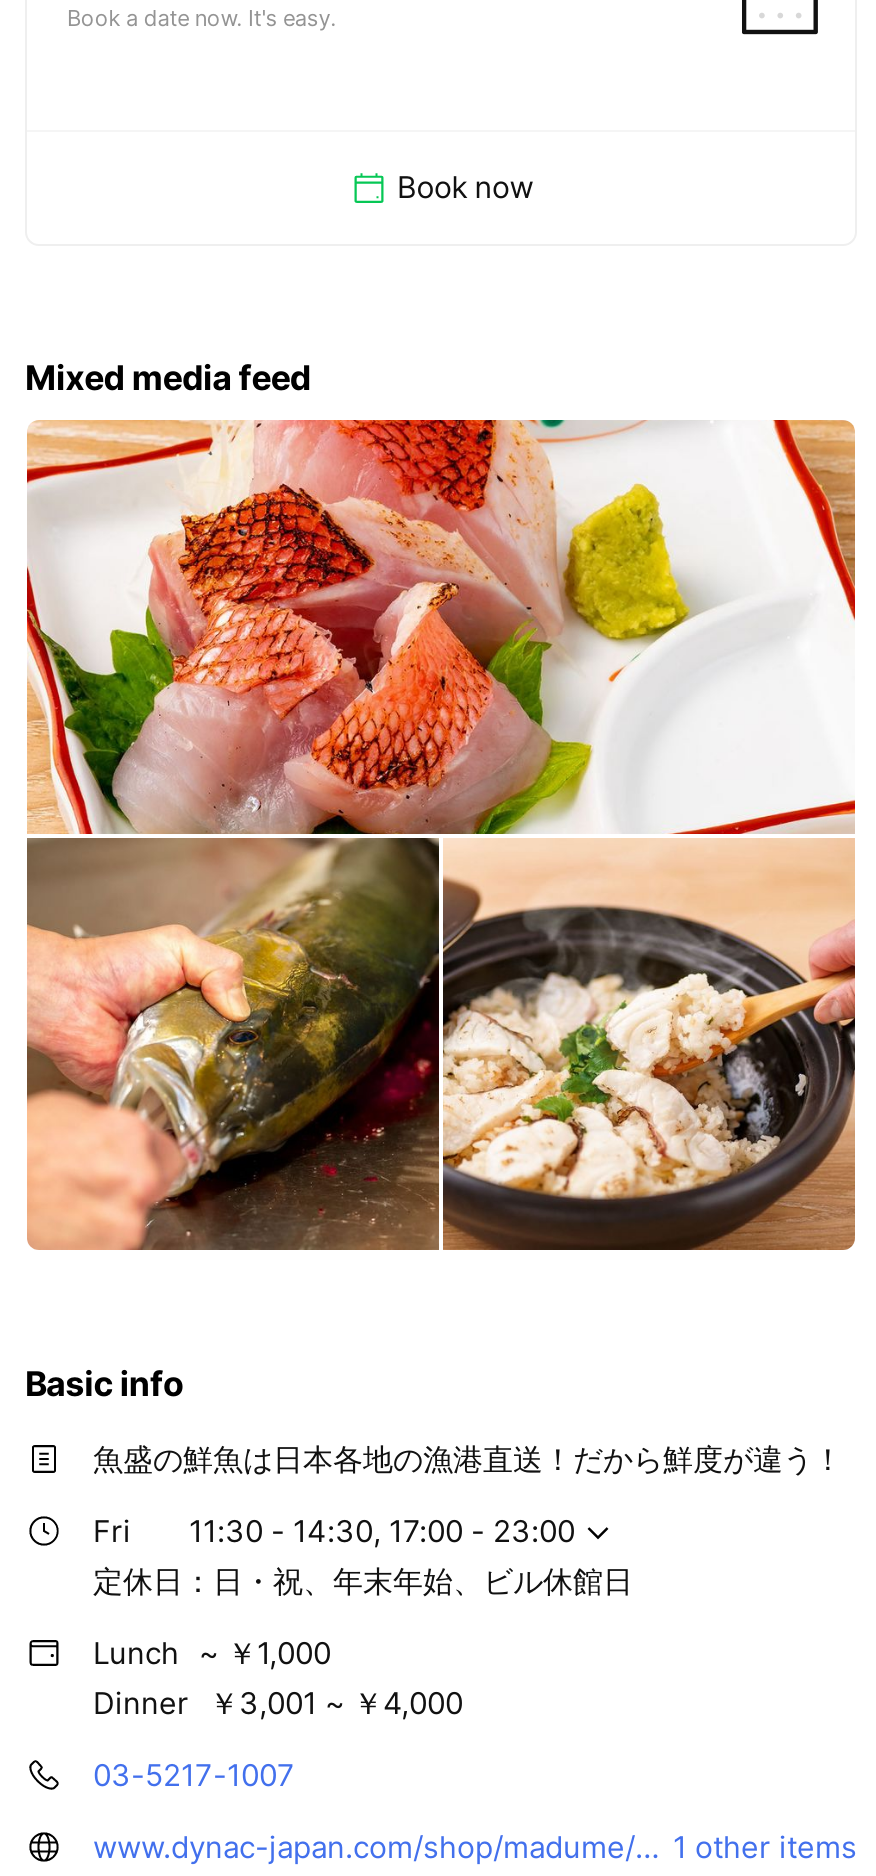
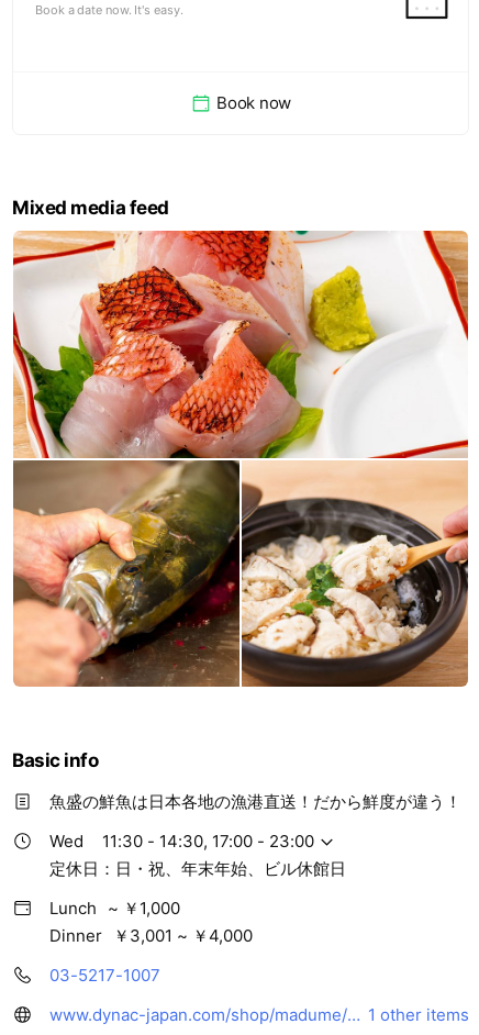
[93,1513,131,1551] Fri -> [49,831,83,852] Wed

